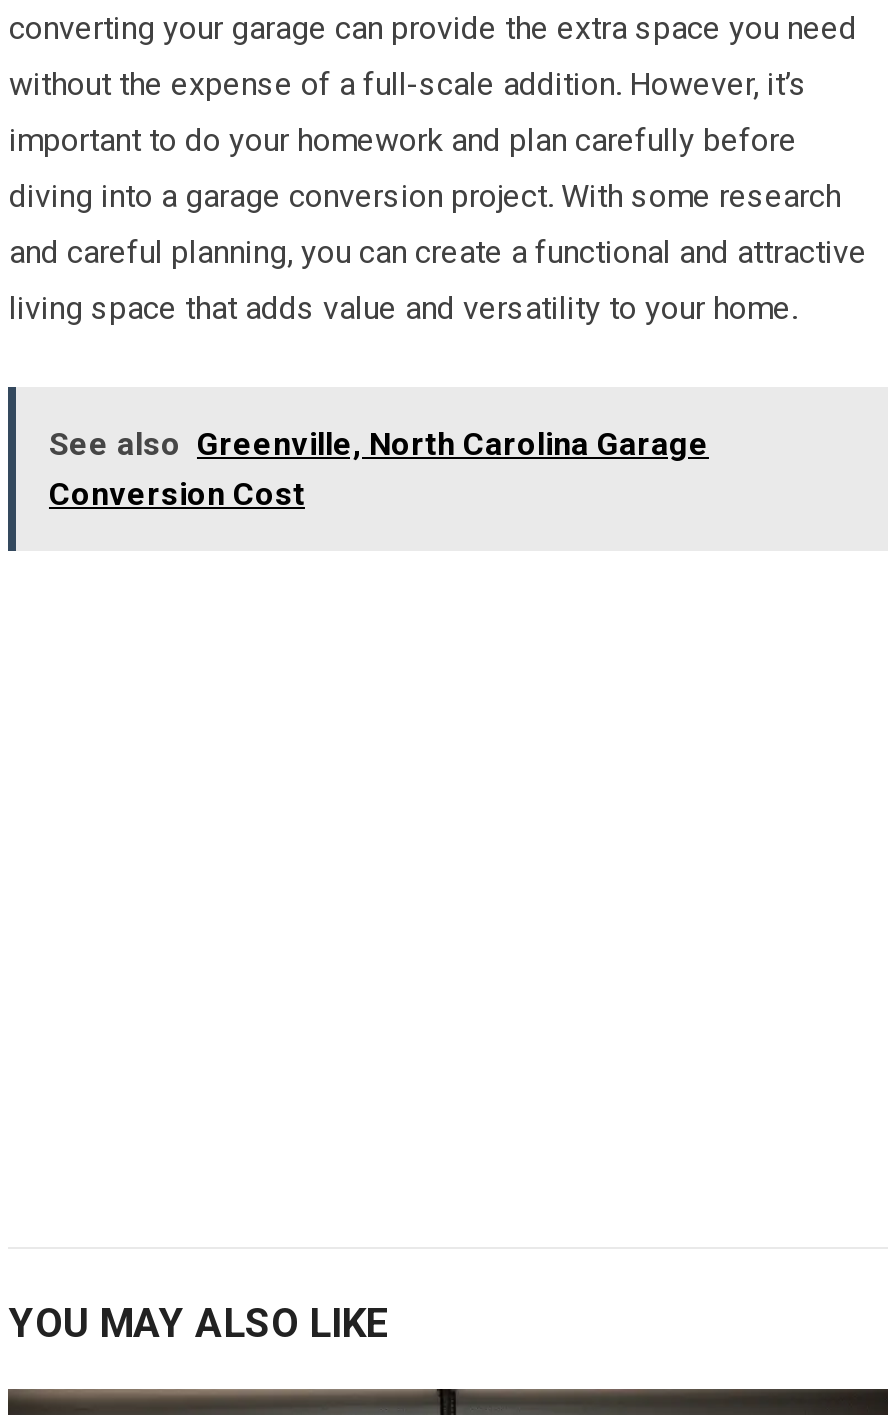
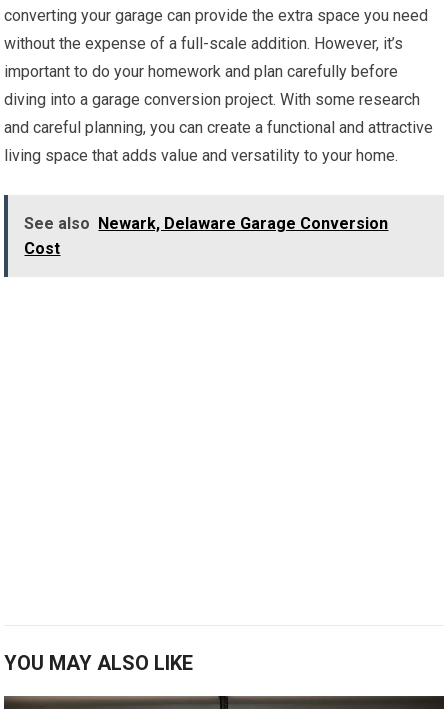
[49,426,709,514] See also Greenville, North Carolina Garage | Conversion Cost -> [24,214,388,258] See also Newark, Delaware Garage Conversion | Cost

